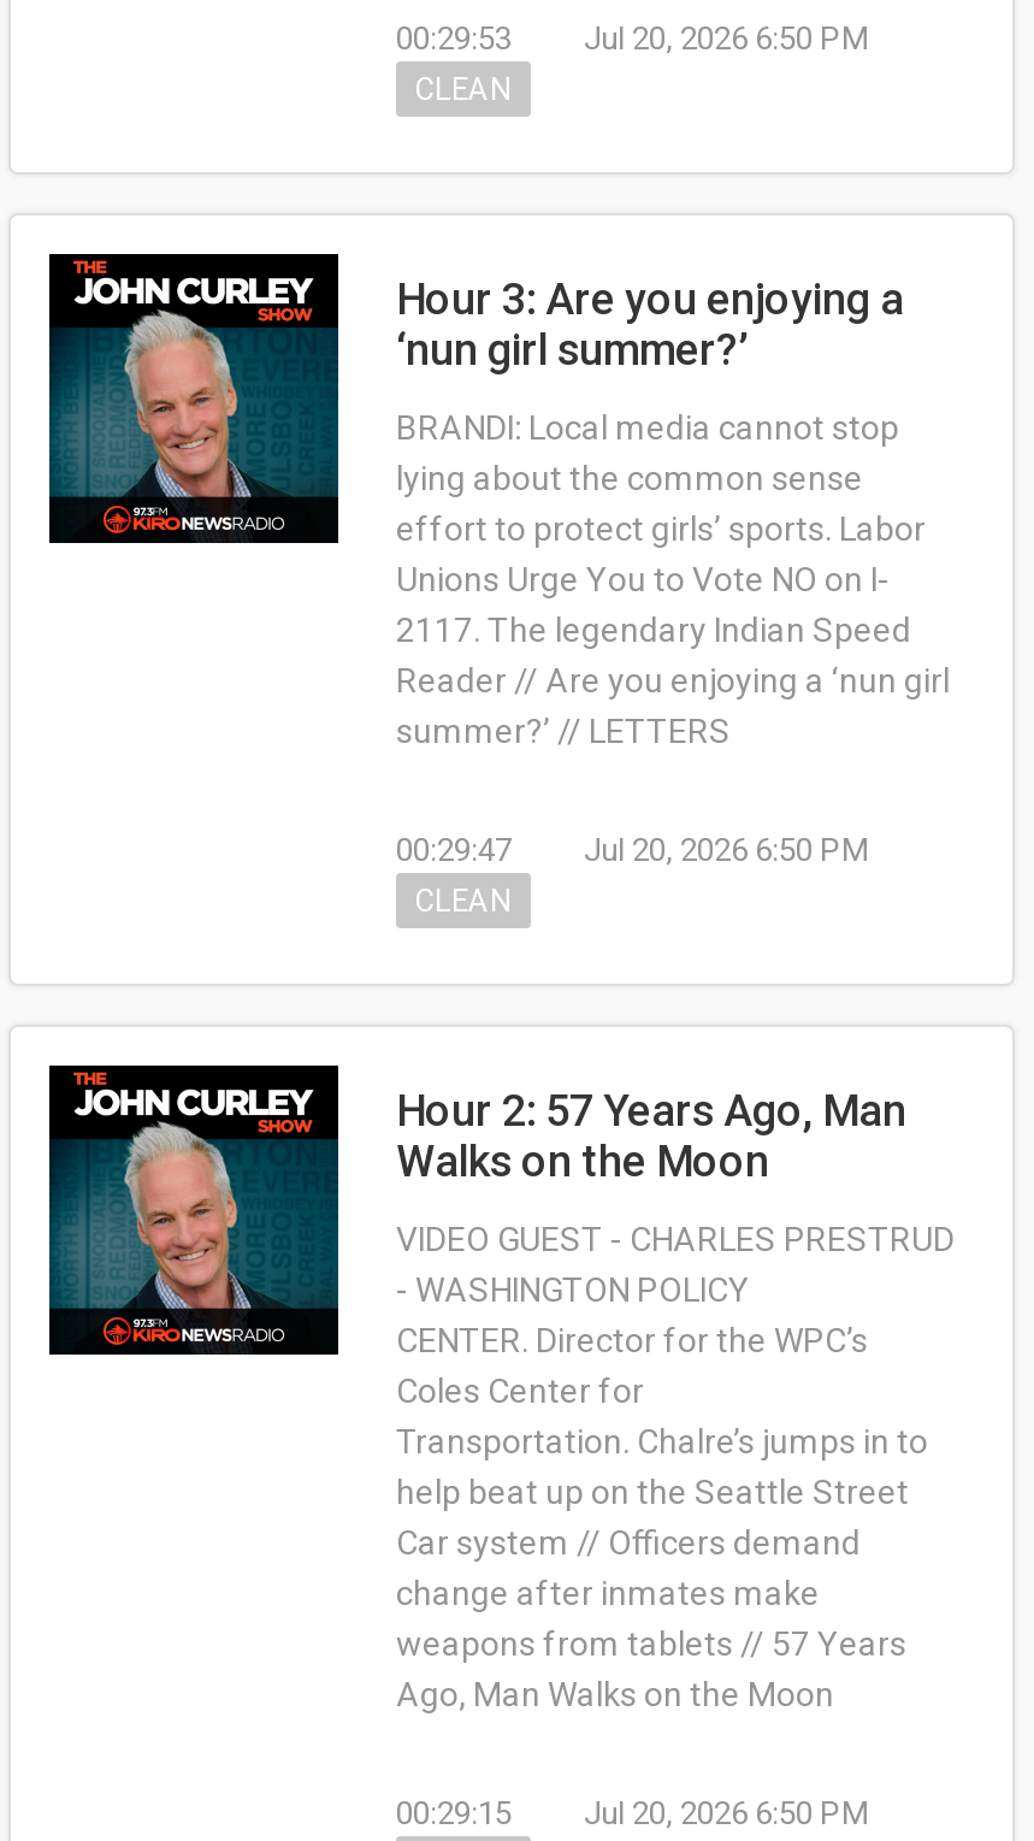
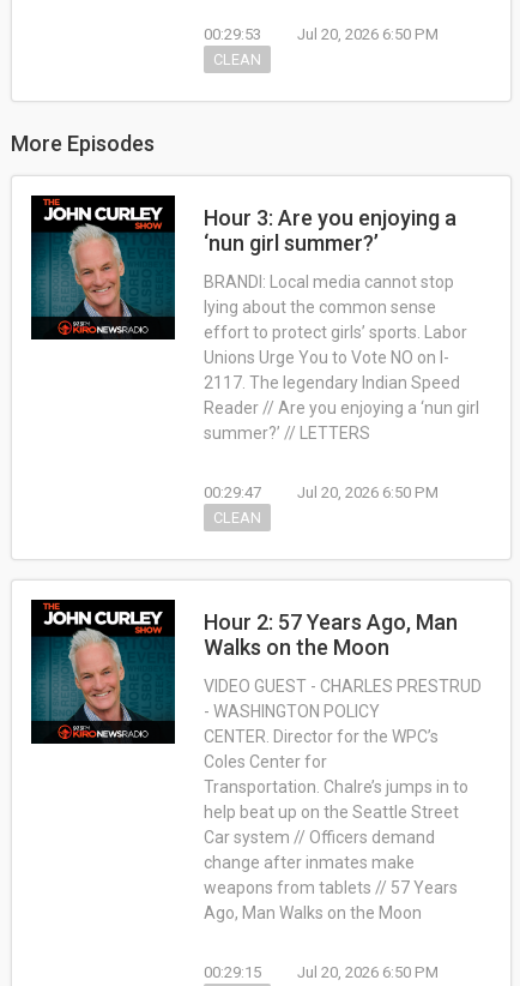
none -> [11,131,155,156] More Episodes

